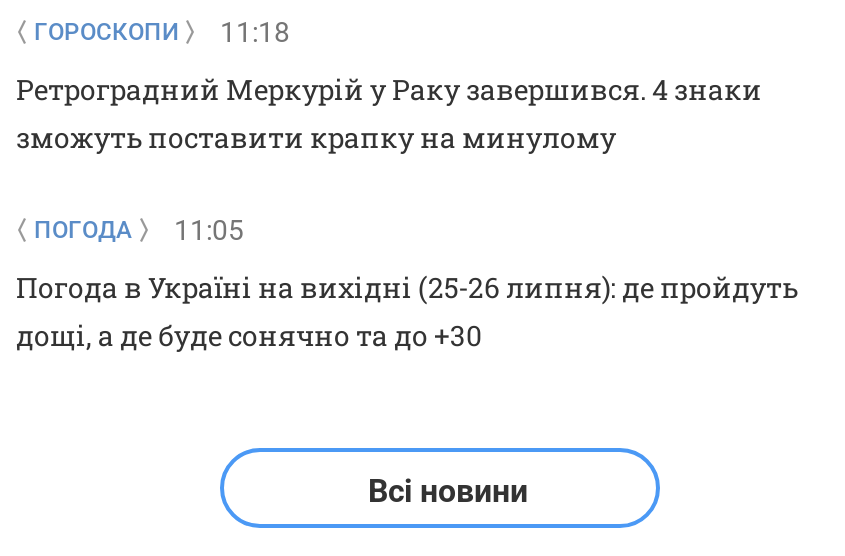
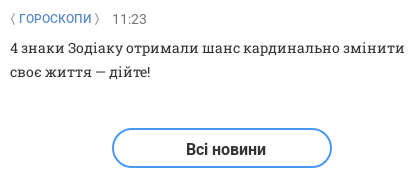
[16,16,798,354] 11:18 | Ретроградний Меркурій у Раку завершився. 4 знаки | зможуть поставити крапку на минулому | ПОГОДА | 11:05 | Погода в Україні на вихідні (25-26 липня): де пройдуть | дощі, а де буде сонячно та до +30 -> [10,11,405,81] 11:23 | 4 знаки Зодіаку отримали шанс кардинально змінити | своє життя — дійте!

